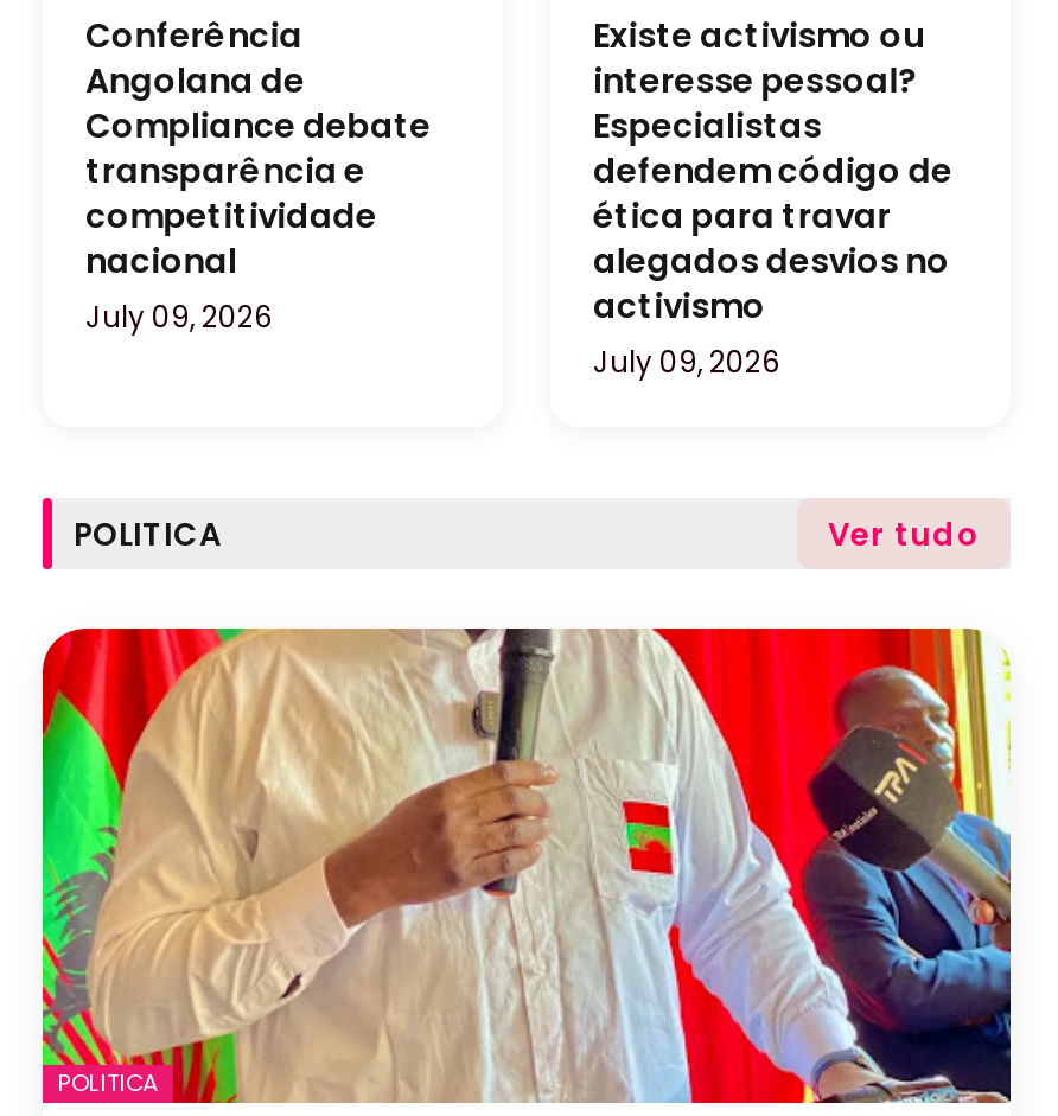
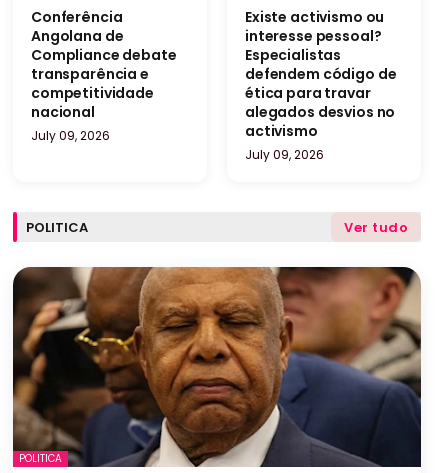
[40,626,1013,1105] [image] -> [12,266,422,468] [image]

